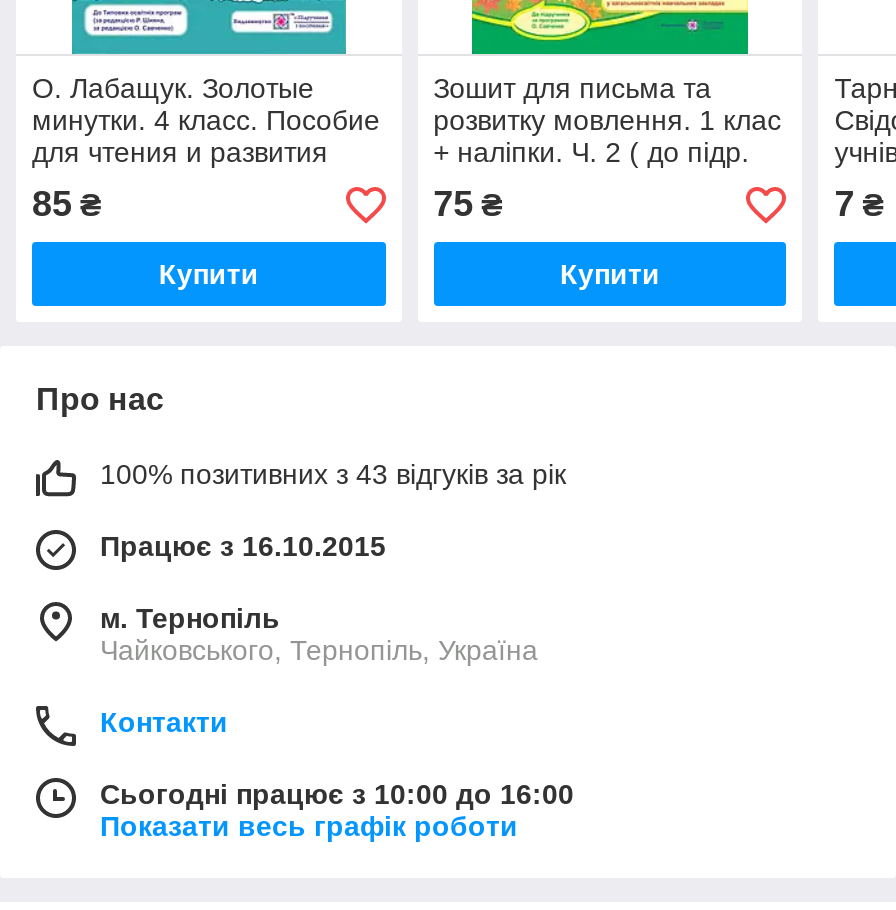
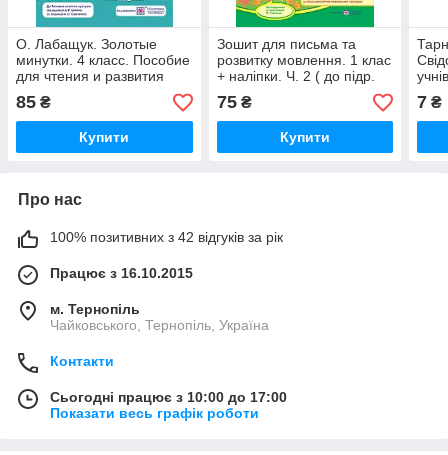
[100,458,566,490] 100% позитивних з 43 відгуків за рік -> [50,229,283,245] 100% позитивних з 42 відгуків за рік
[100,778,574,810] Сьогодні працює з 10:00 до 16:00 -> [50,389,287,405] Сьогодні працює з 10:00 до 17:00

